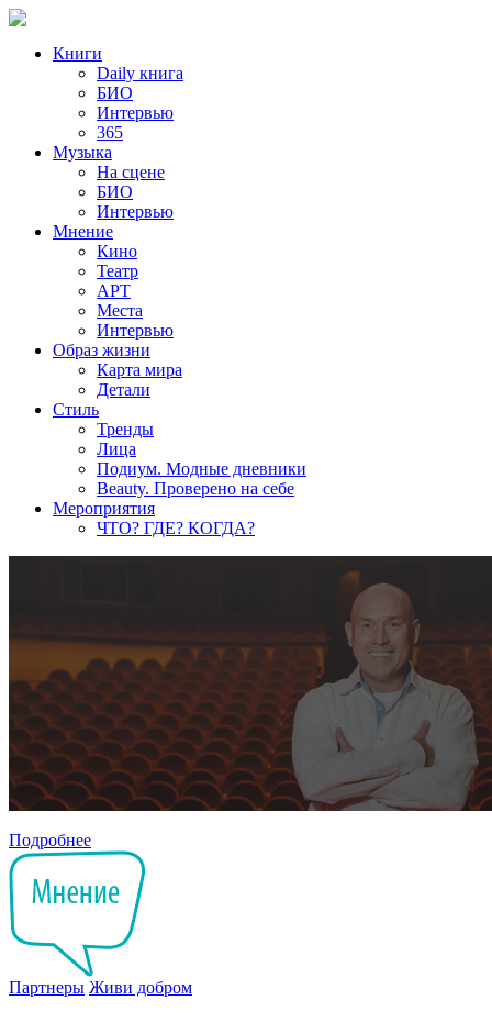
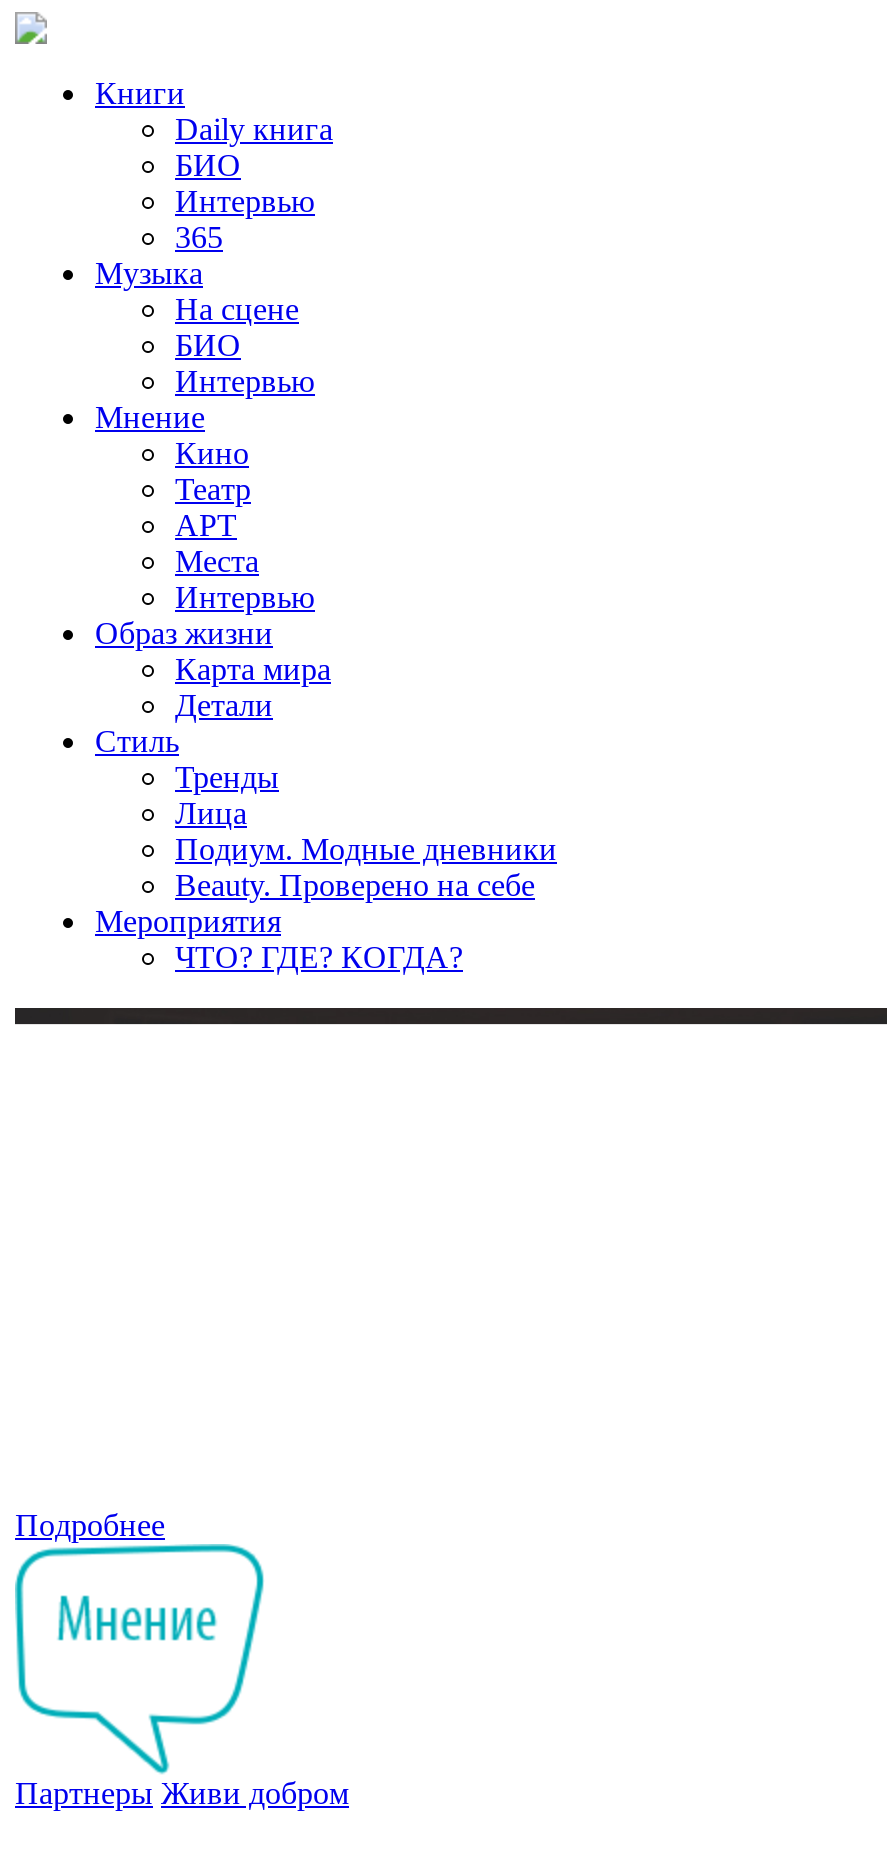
[8,565,489,812] [image] -> none

